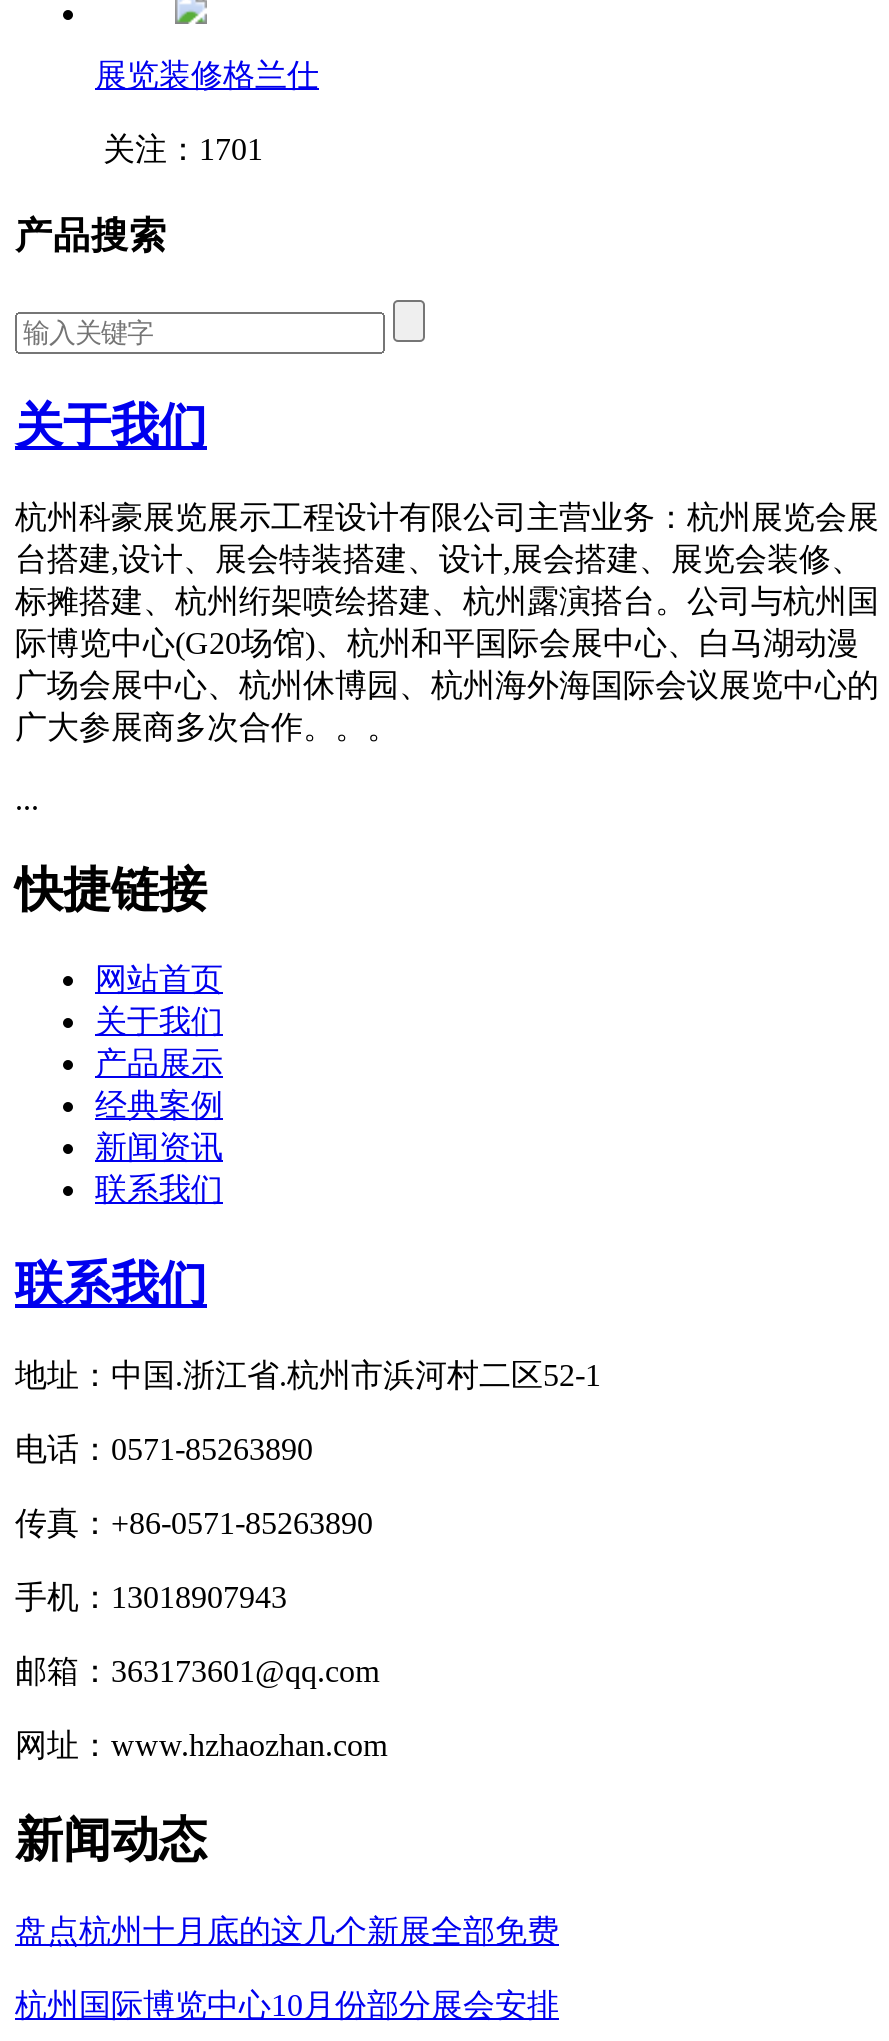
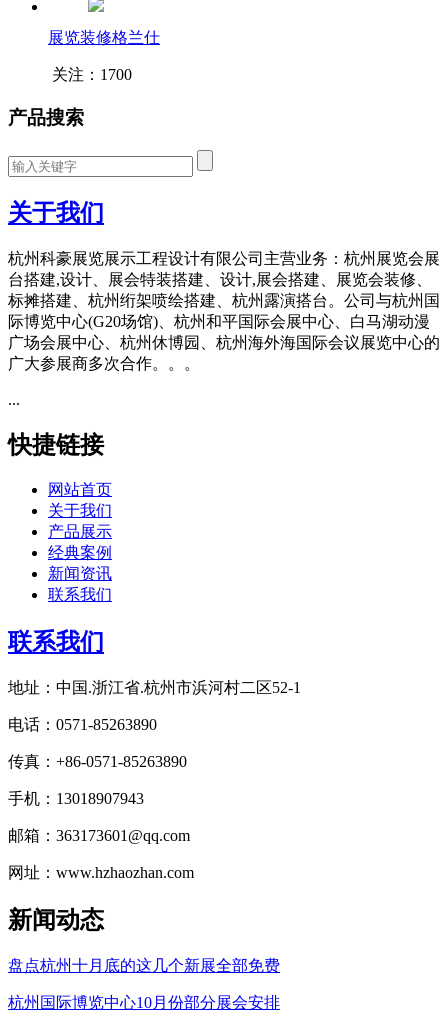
[95,133,263,167] 关注：1701 -> [48,66,132,83] 关注：1700

